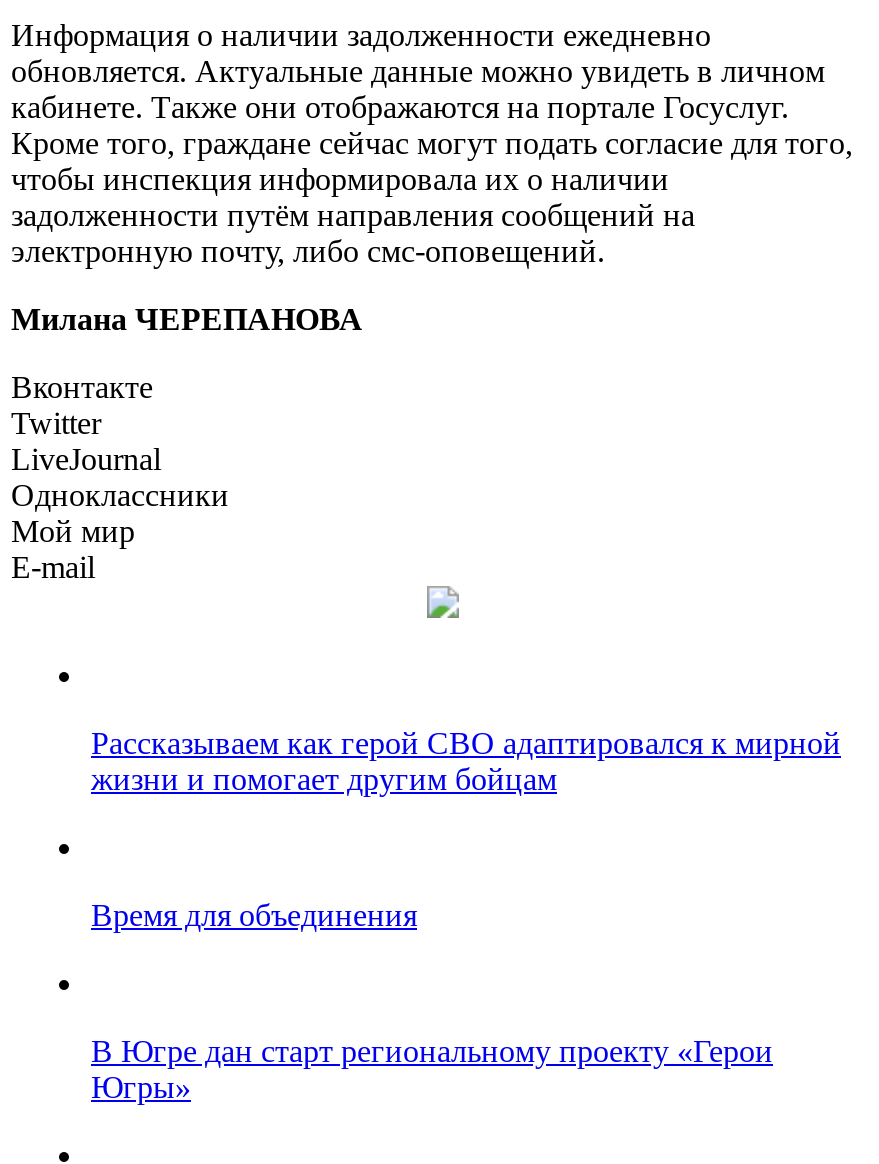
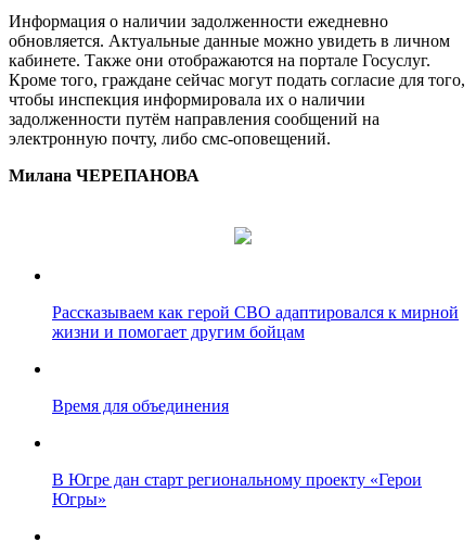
[11,370,229,584] Вконтакте | Twitter | LiveJournal | Одноклассники | Мой мир | E-mail -> none

